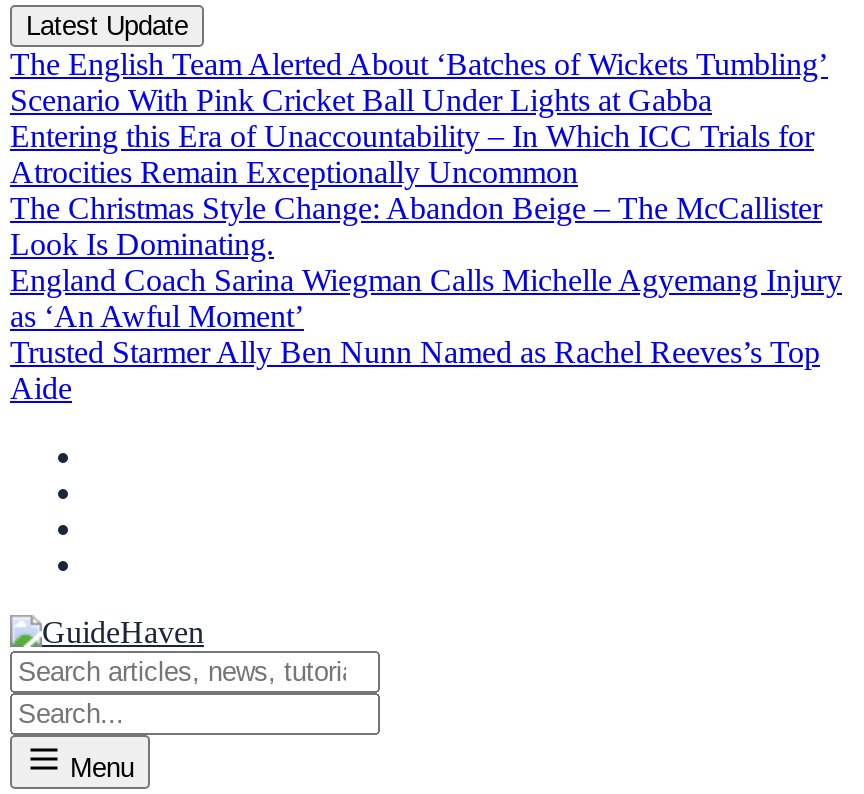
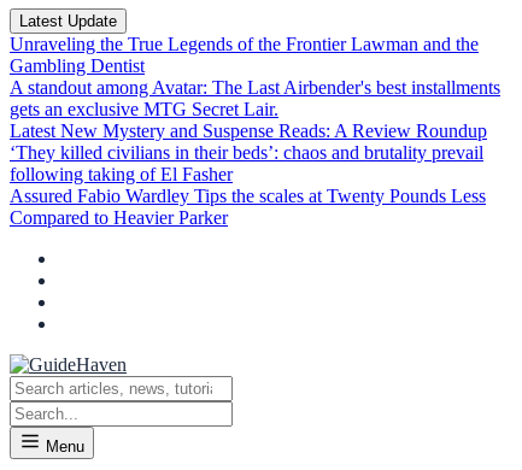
[10,47,842,405] The English Team Alerted About ‘Batches of Wickets Tumbling’ | Scenario With Pink Cricket Ball Under Lights at Gabba | Entering this Era of Unaccountability – In Which ICC Trials for | Atrocities Remain Exceptionally Uncommon | The Christmas Style Change: Abandon Beige – The McCallister | Look Is Dominating. | England Coach Sarina Wiegman Calls Michelle Agyemang Injury | as ‘An Awful Moment’ | Trusted Starmer Ally Ben Nunn Named as Rachel Reeves’s Top | Aide -> [10,34,500,228] Unraveling the True Legends of the Frontier Lawman and the | Gambling Dentist | A standout among Avatar: The Last Airbender's best installments | gets an exclusive MTG Secret Lair. | Latest New Mystery and Suspense Reads: A Review Roundup | ‘They killed civilians in their beds’: chaos and brutality prevail | following taking of El Fasher | Assured Fabio Wardley Tips the scales at Twenty Pounds Less | Compared to Heavier Parker

